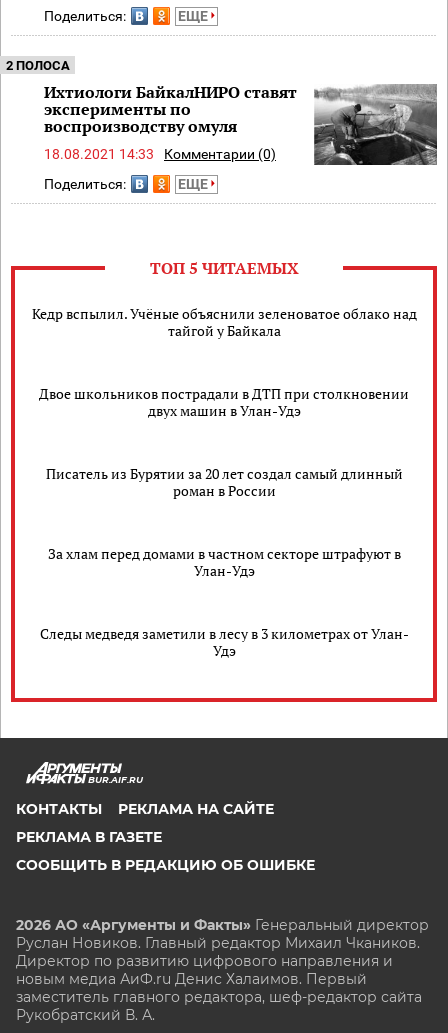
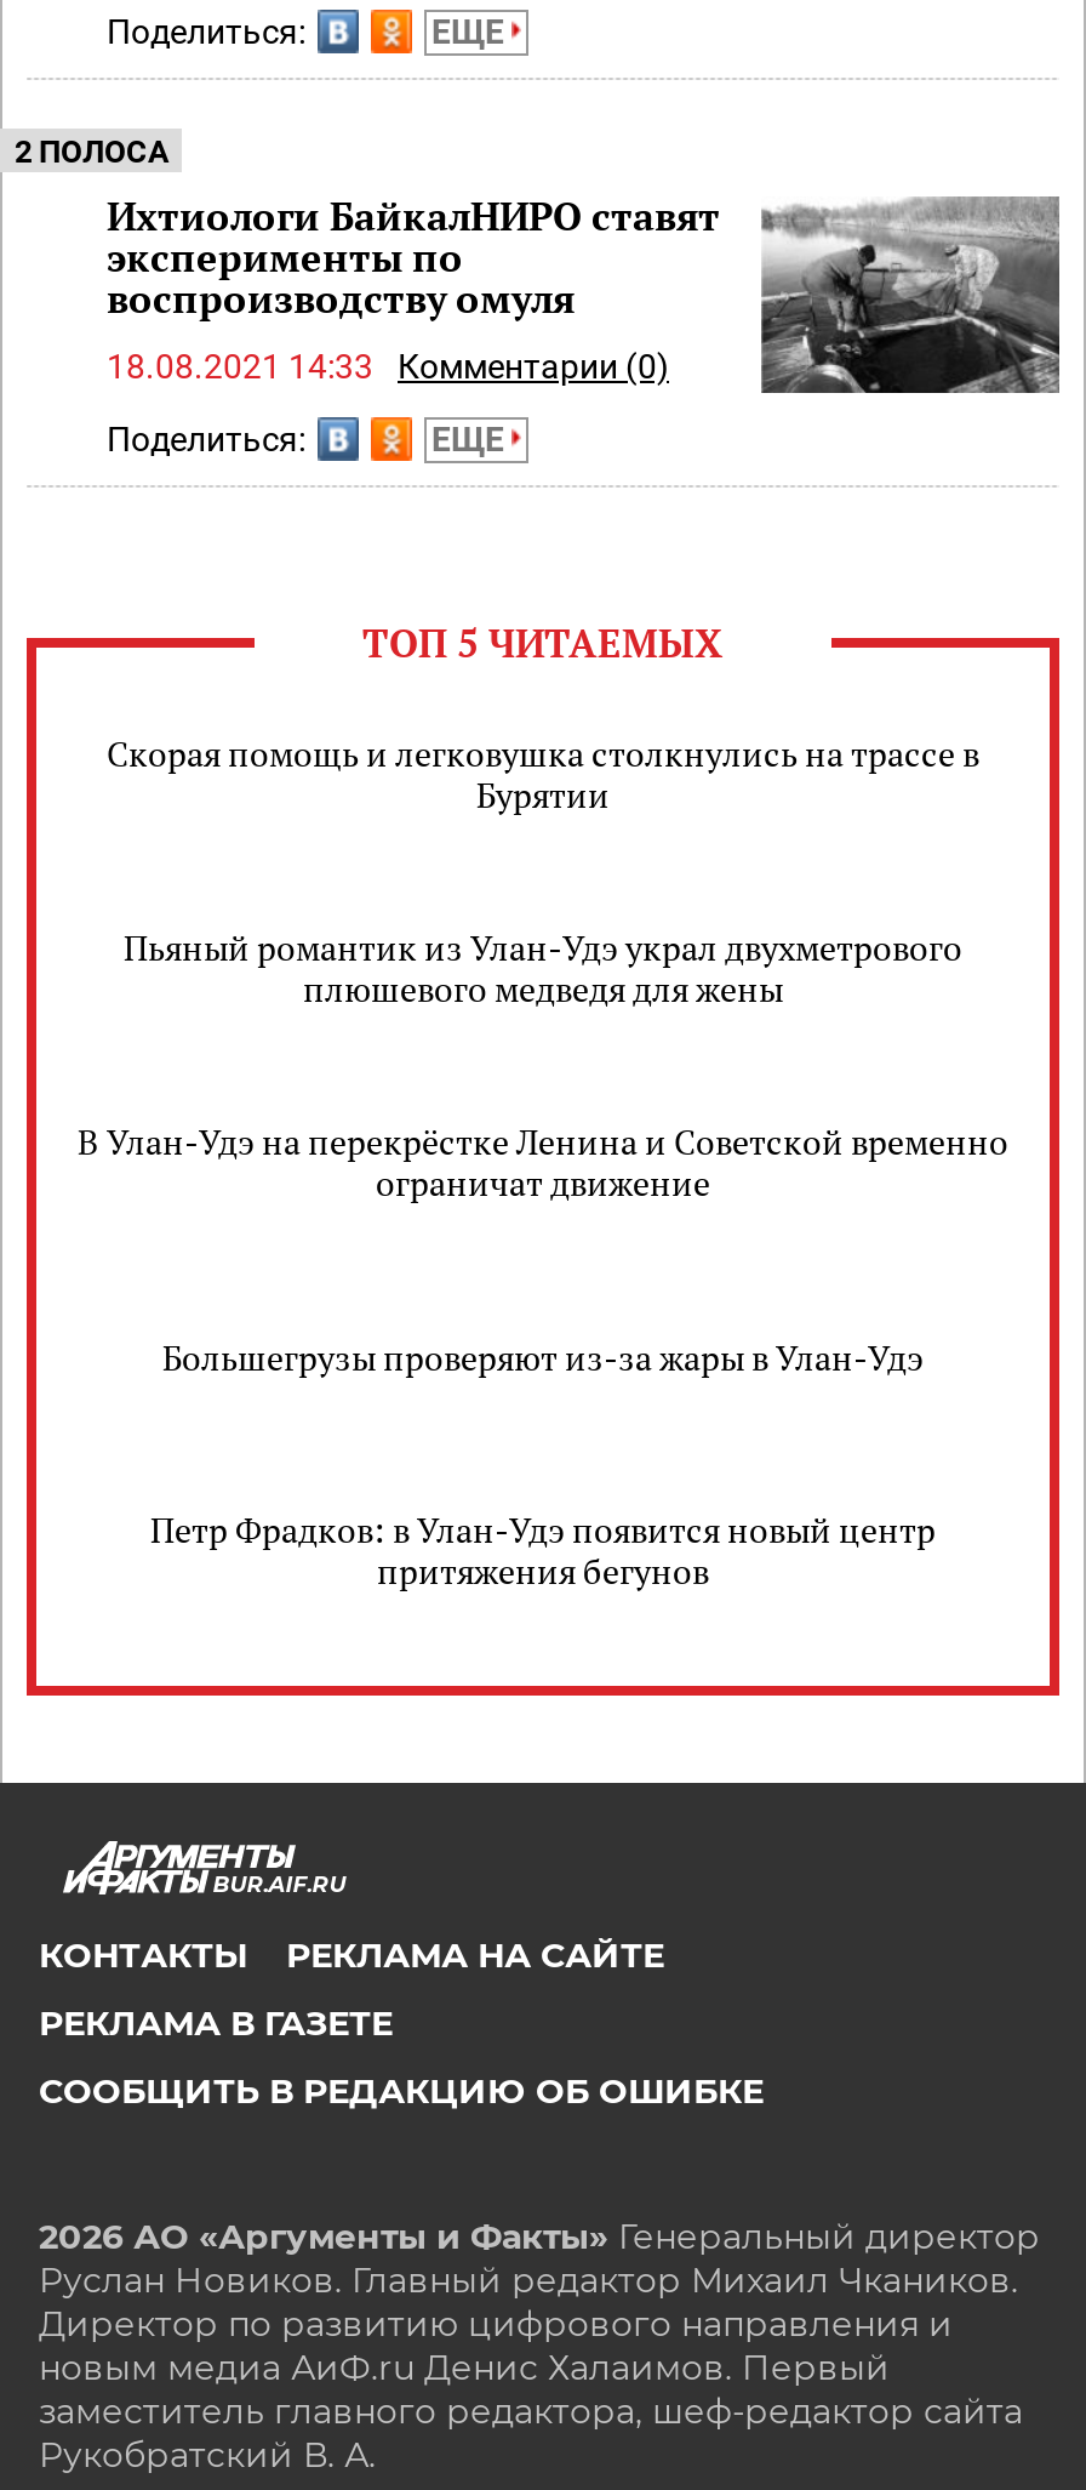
[31,304,416,340] Кедр вспылил. Учёные объяснили зеленоватое облако над | тайгой у Байкала -> [107,730,979,818] Скорая помощь и легковушка столкнулись на трассе в | Бурятии
[39,384,409,420] Двое школьников пострадали в ДТП при столкновении | двух машин в Улан-Удэ -> [124,924,962,1012] Пьяный романтик из Улан-Удэ украл двухметрового | плюшевого медведя для жены
[45,464,402,500] Писатель из Бурятии за 20 лет создал самый длинный | роман в России -> [78,1118,1008,1206] В Улан-Удэ на перекрёстке Ленина и Советской временно | ограничат движение
[47,544,400,580] За хлам перед домами в частном секторе штрафуют в | Улан-Удэ -> [162,1333,924,1379] Большегрузы проверяют из-за жары в Улан-Удэ
[39,624,408,660] Следы медведя заметили в лесу в 3 километрах от Улан- | Удэ -> [150,1507,936,1594] Петр Фрадков: в Улан-Удэ появится новый центр | притяжения бегунов

